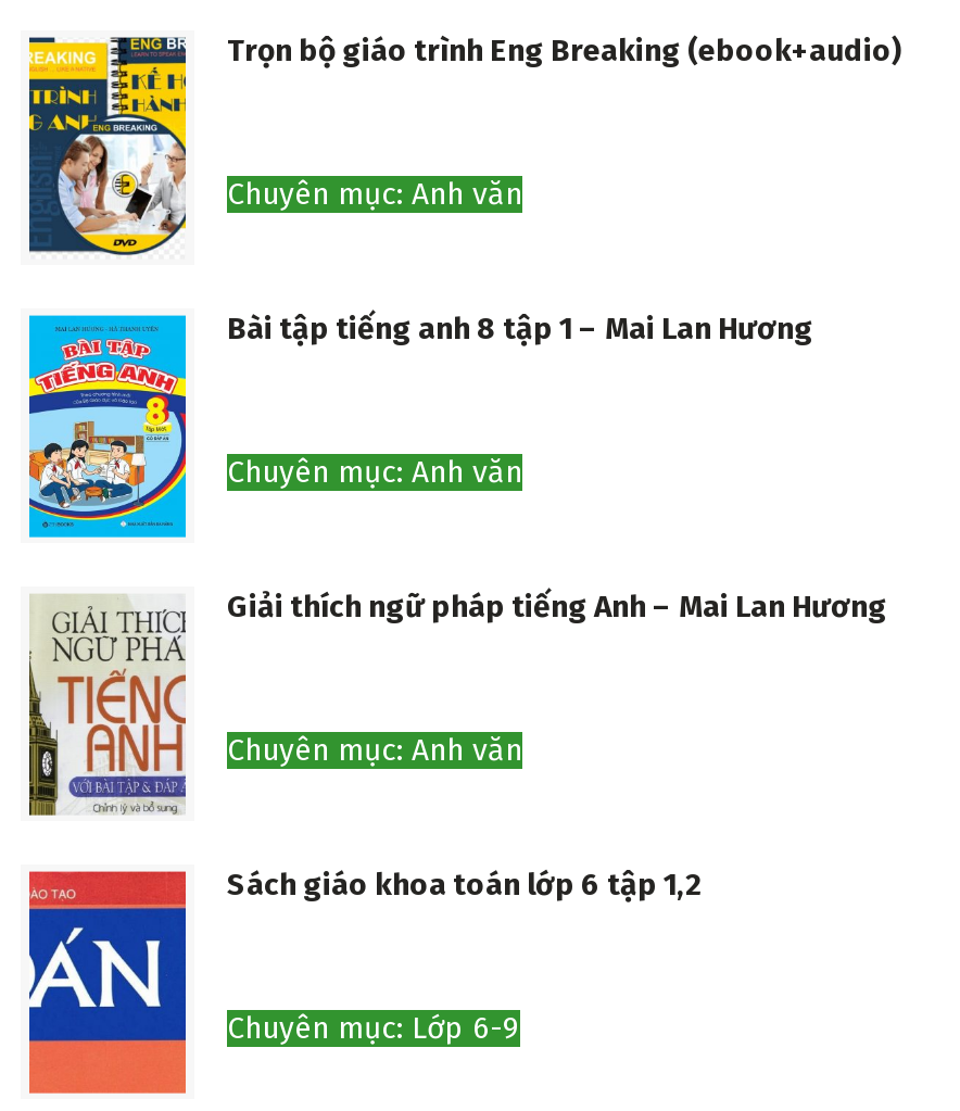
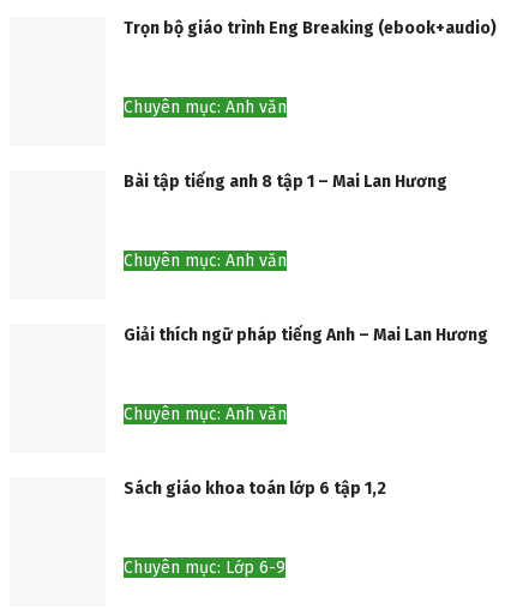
[27,35,188,258] [image] -> none
[27,313,188,541] [image] -> none
[27,593,188,817] [image] -> none
[27,869,188,1095] [image] -> none

